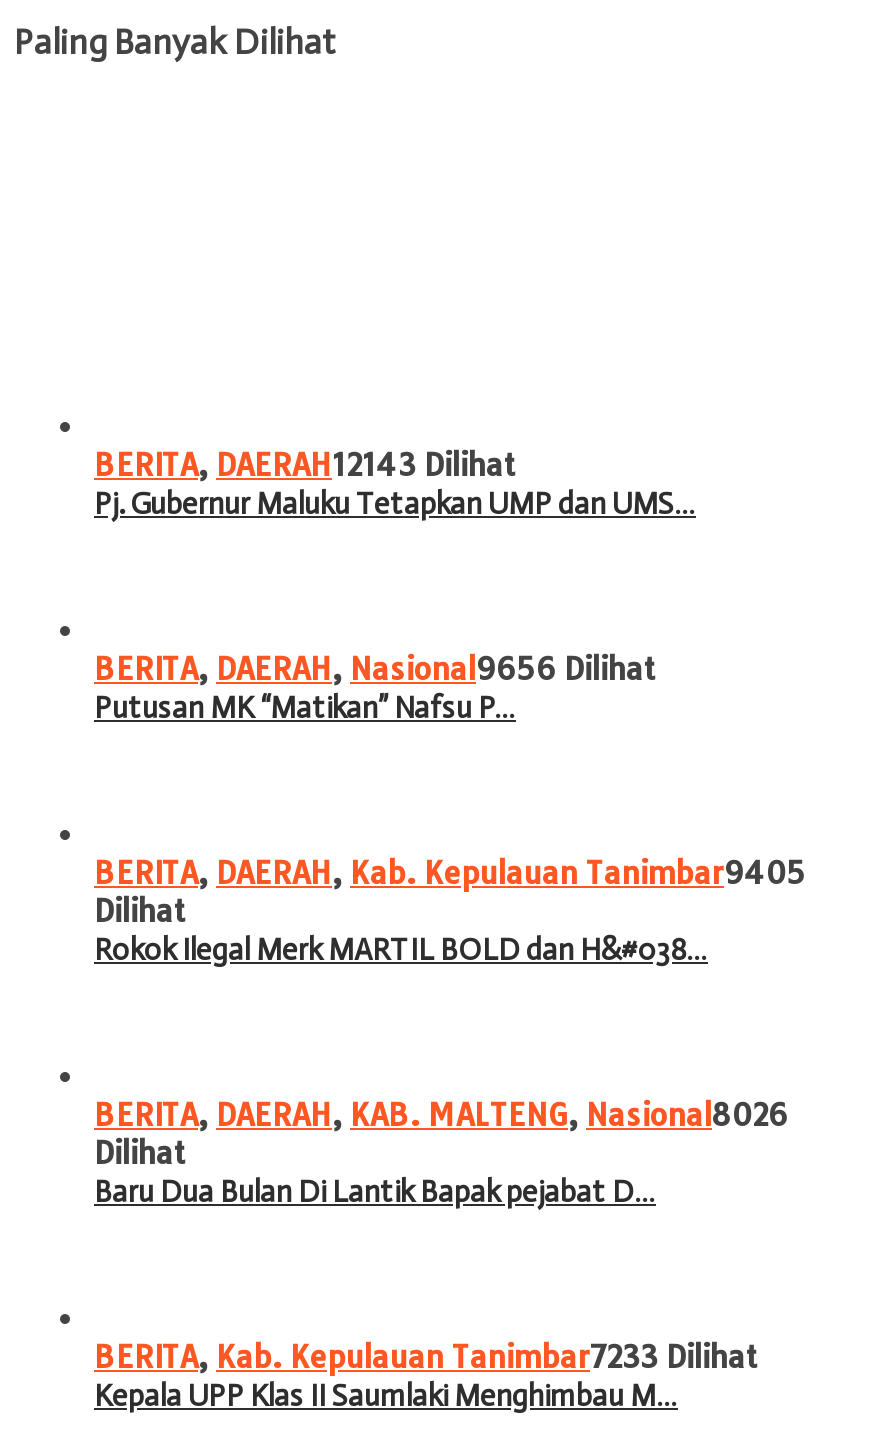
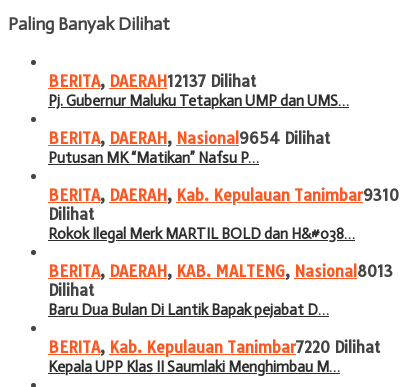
[94,446,516,484] BERITA, DAERAH12143 Dilihat -> [48,72,256,91] BERITA, DAERAH12137 Dilihat
[94,650,656,688] BERITA, DAERAH, Nasional9656 Dilihat -> [48,129,330,148] BERITA, DAERAH, Nasional9654 Dilihat
[94,854,806,892] BERITA, DAERAH, Kab. Kepulauan Tanimbar9405 -> [48,186,399,205] BERITA, DAERAH, Kab. Kepulauan Tanimbar9310
[94,1096,788,1134] BERITA, DAERAH, KAB. MALTENG, Nasional8026 -> [48,262,393,281] BERITA, DAERAH, KAB. MALTENG, Nasional8013
[94,1338,758,1376] BERITA, Kab. Kepulauan Tanimbar7233 Dilihat -> [48,338,380,357] BERITA, Kab. Kepulauan Tanimbar7220 Dilihat

